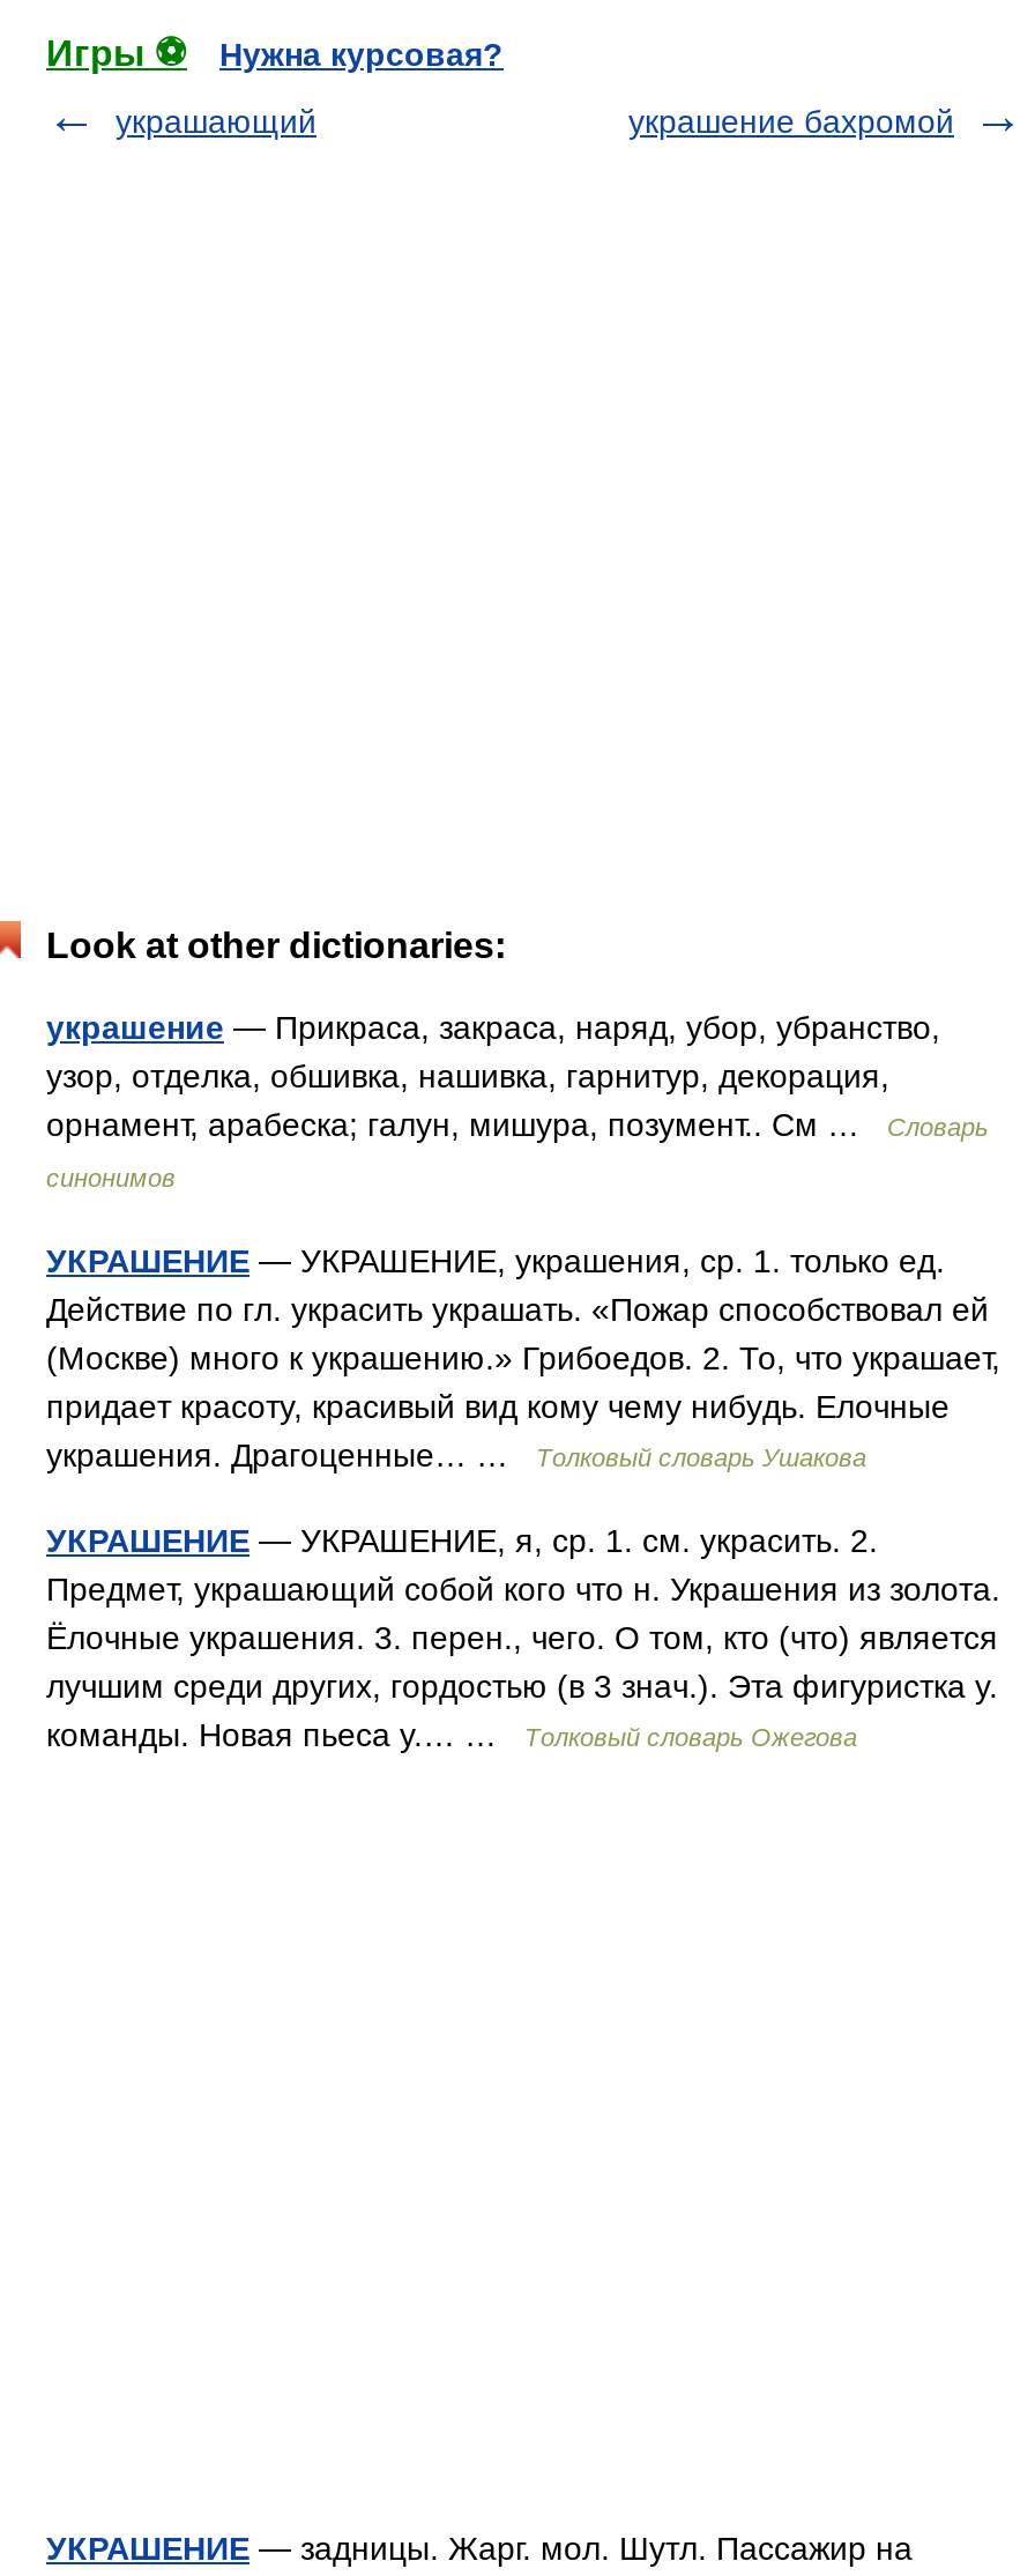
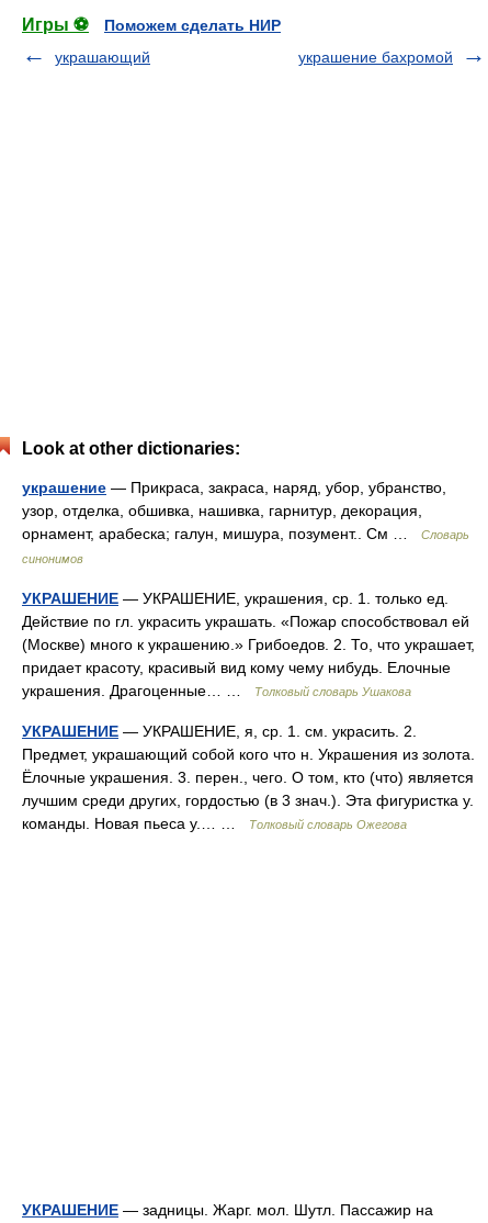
[219,36,504,73] Нужна курсовая? -> [104,16,281,34] Поможем сделать НИР

